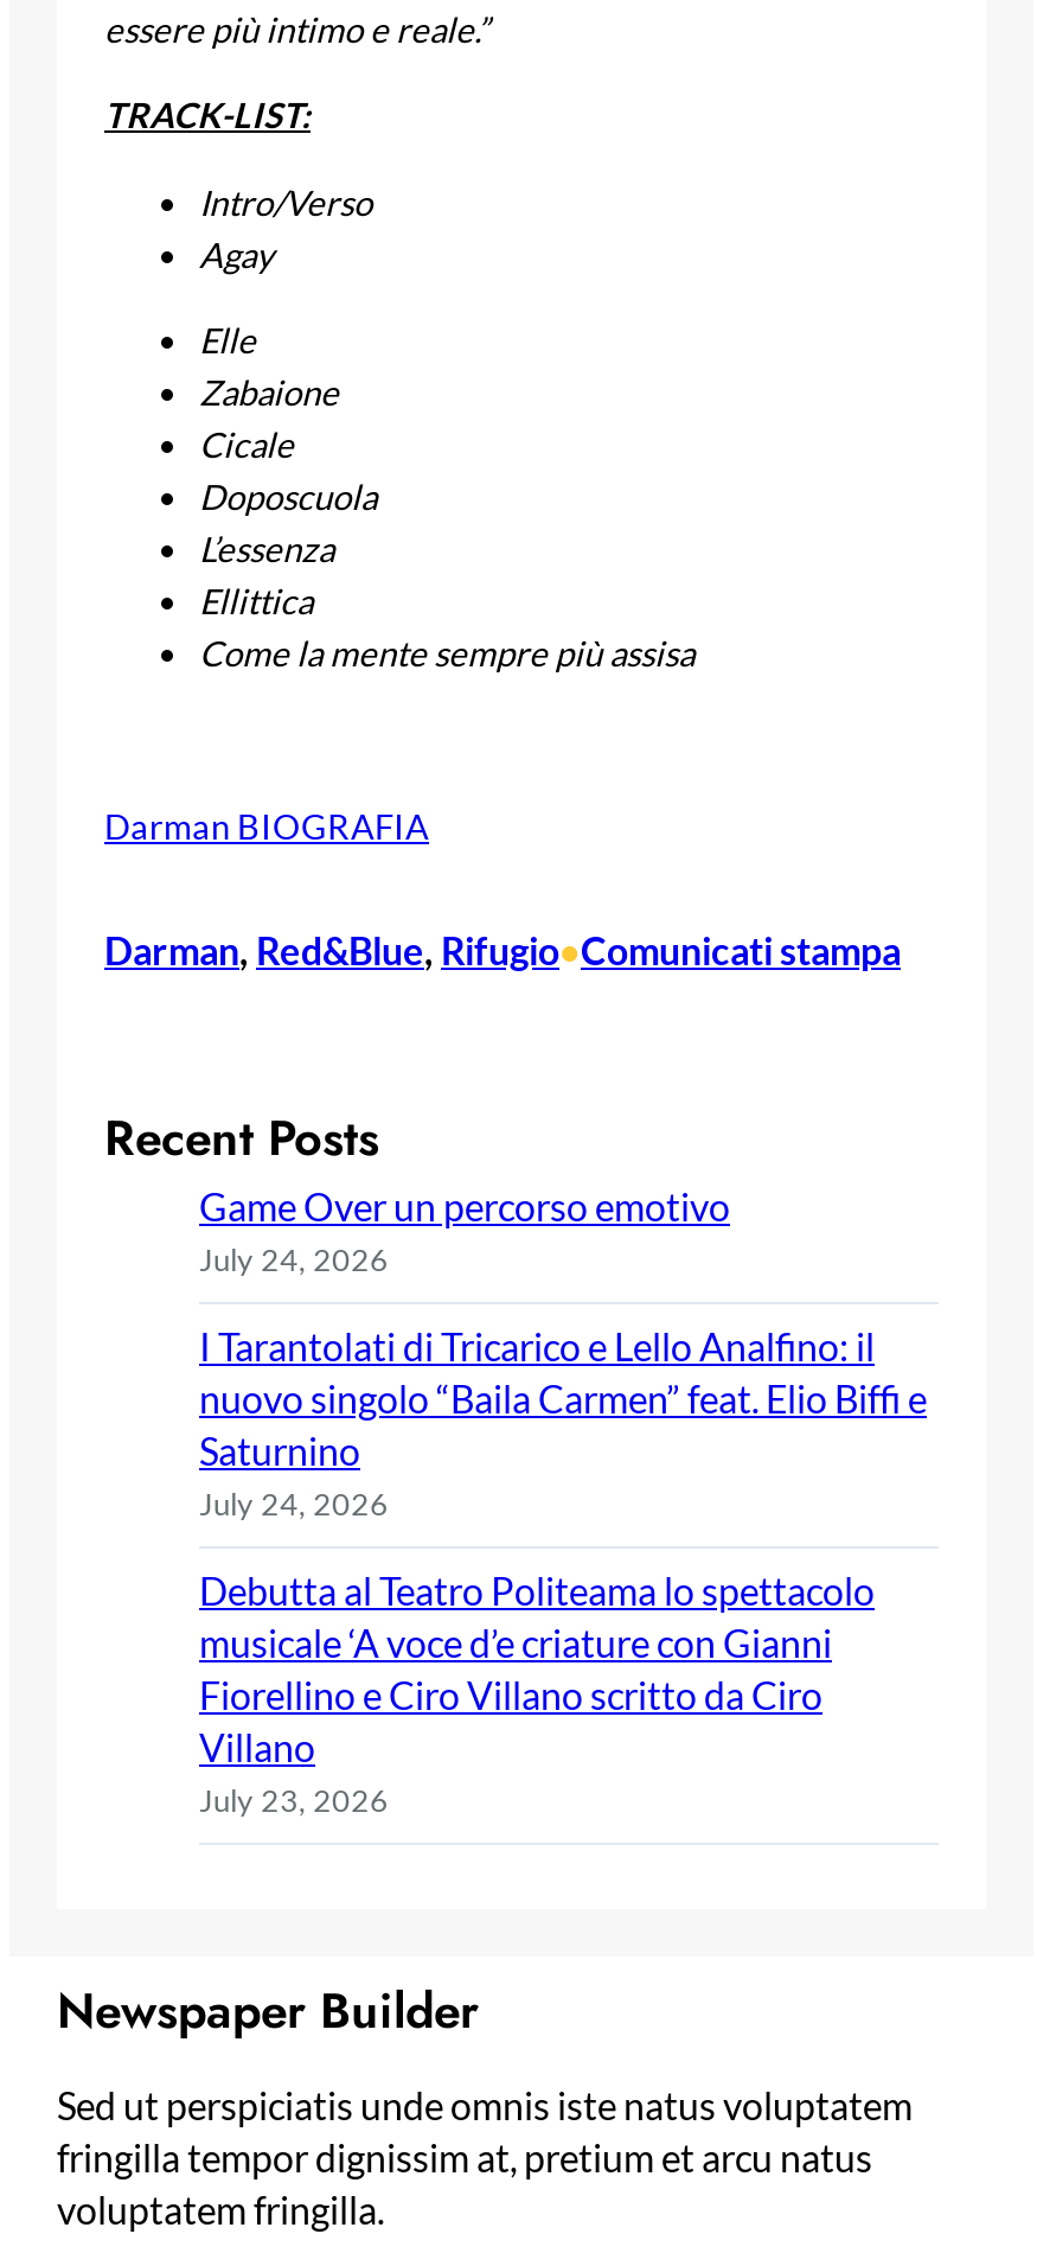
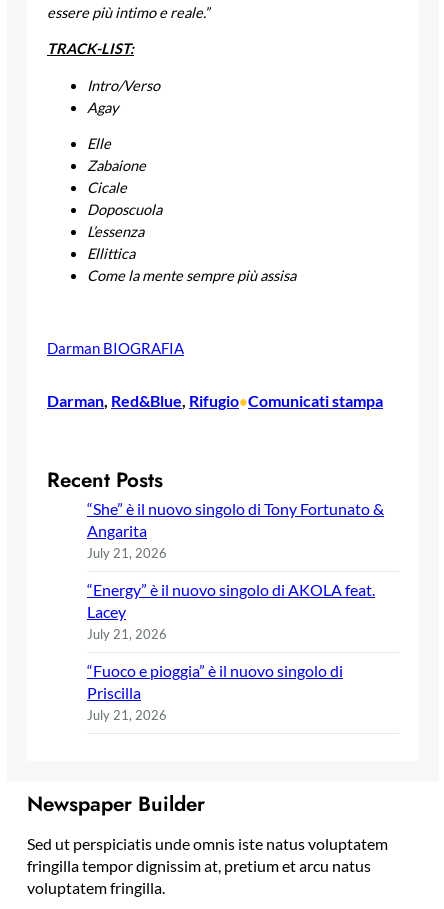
[199,1183,730,1278] Game Over un percorso emotivo | July 24, 2026 -> [87,499,384,561] “She” è il nuovo singolo di Tony Fortunato & | Angarita | July 21, 2026
[199,1323,927,1522] I Tarantolati di Tricarico e Lello Analfino: il | nuovo singolo “Baila Carmen” feat. Elio Biffi e | Saturnino | July 24, 2026 -> [87,580,375,642] “Energy” è il nuovo singolo di AKOLA feat. | Lacey | July 21, 2026
[199,1567,875,1819] Debutta al Teatro Politeama lo spettacolo | musicale ‘A voce d’e criature con Gianni | Fiorellino e Ciro Villano scritto da Ciro | Villano | July 23, 2026 -> [87,661,343,723] “Fuoco e pioggia” è il nuovo singolo di | Priscilla | July 21, 2026

